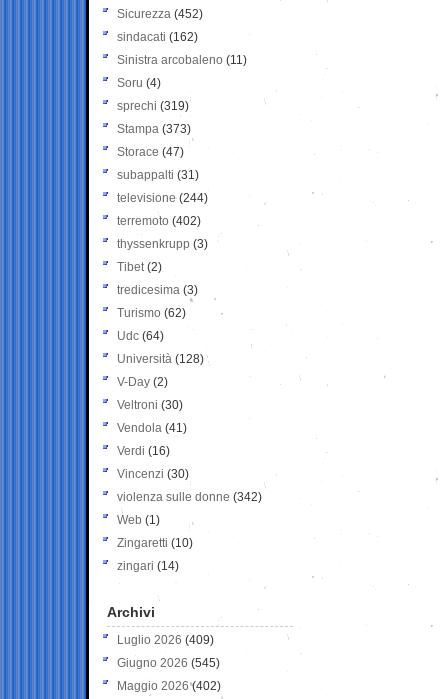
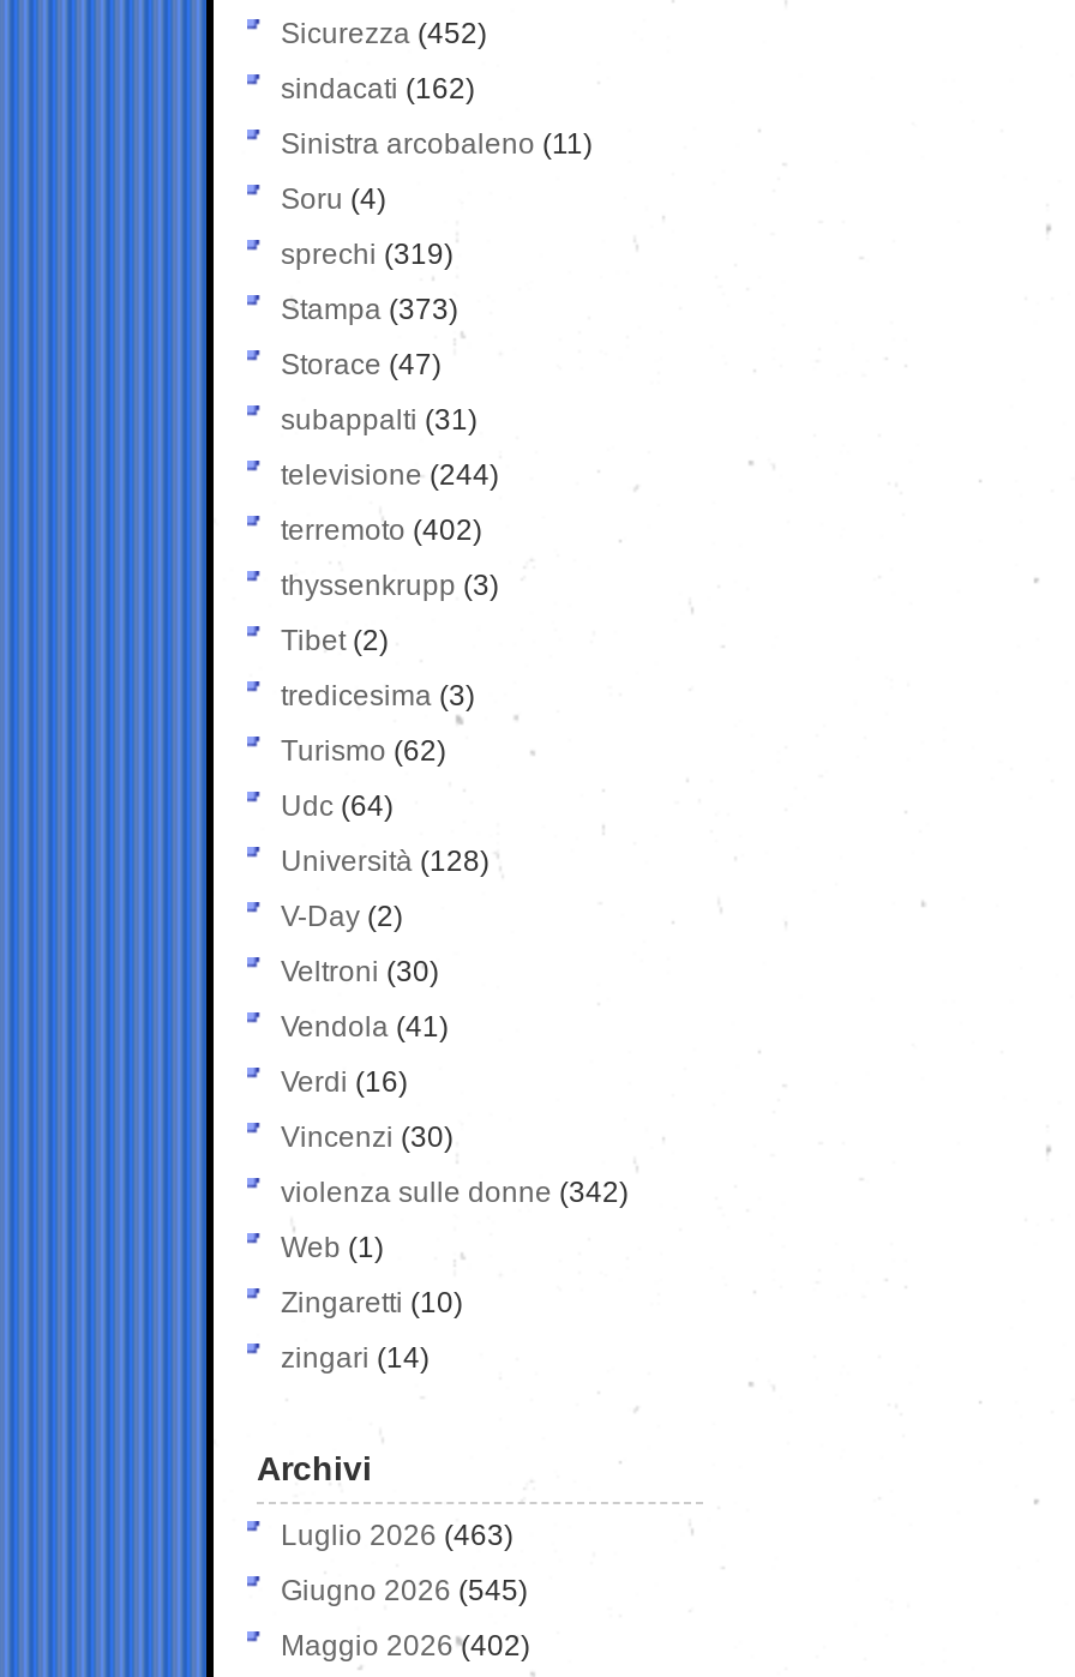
[117,633,214,647] Luglio 2026 (409) -> [281,1518,514,1552] Luglio 2026 (463)

